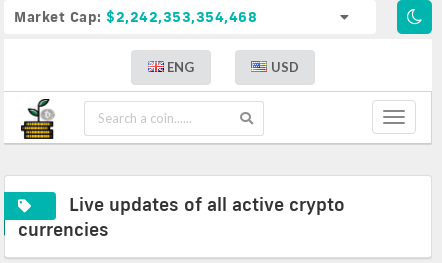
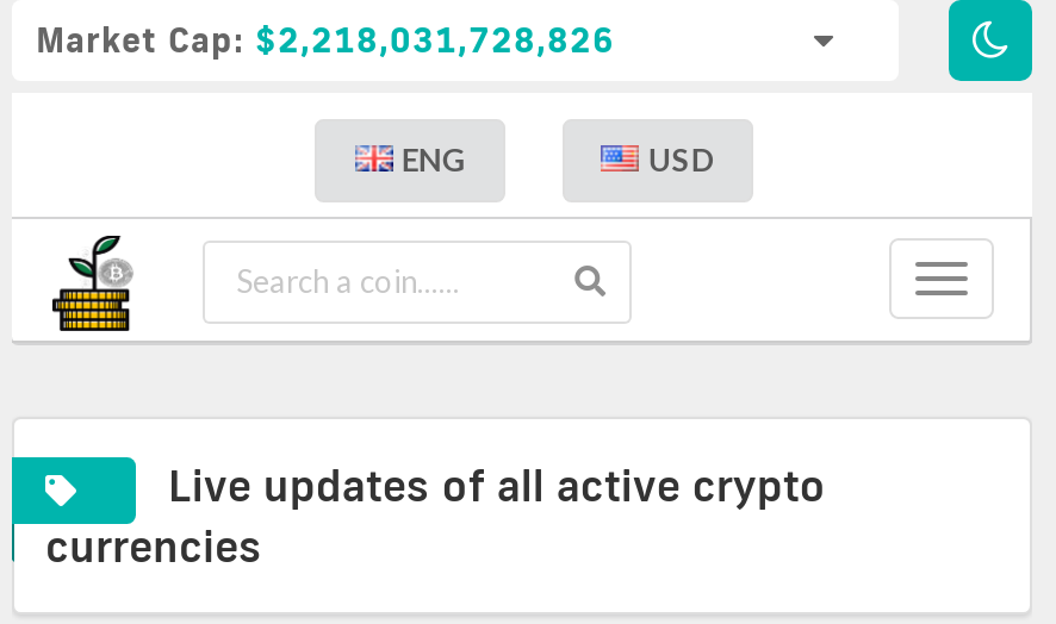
[14,8,257,26] Market Cap: $2,242,353,354,468 -> [36,19,615,62] Market Cap: $2,218,031,728,826

